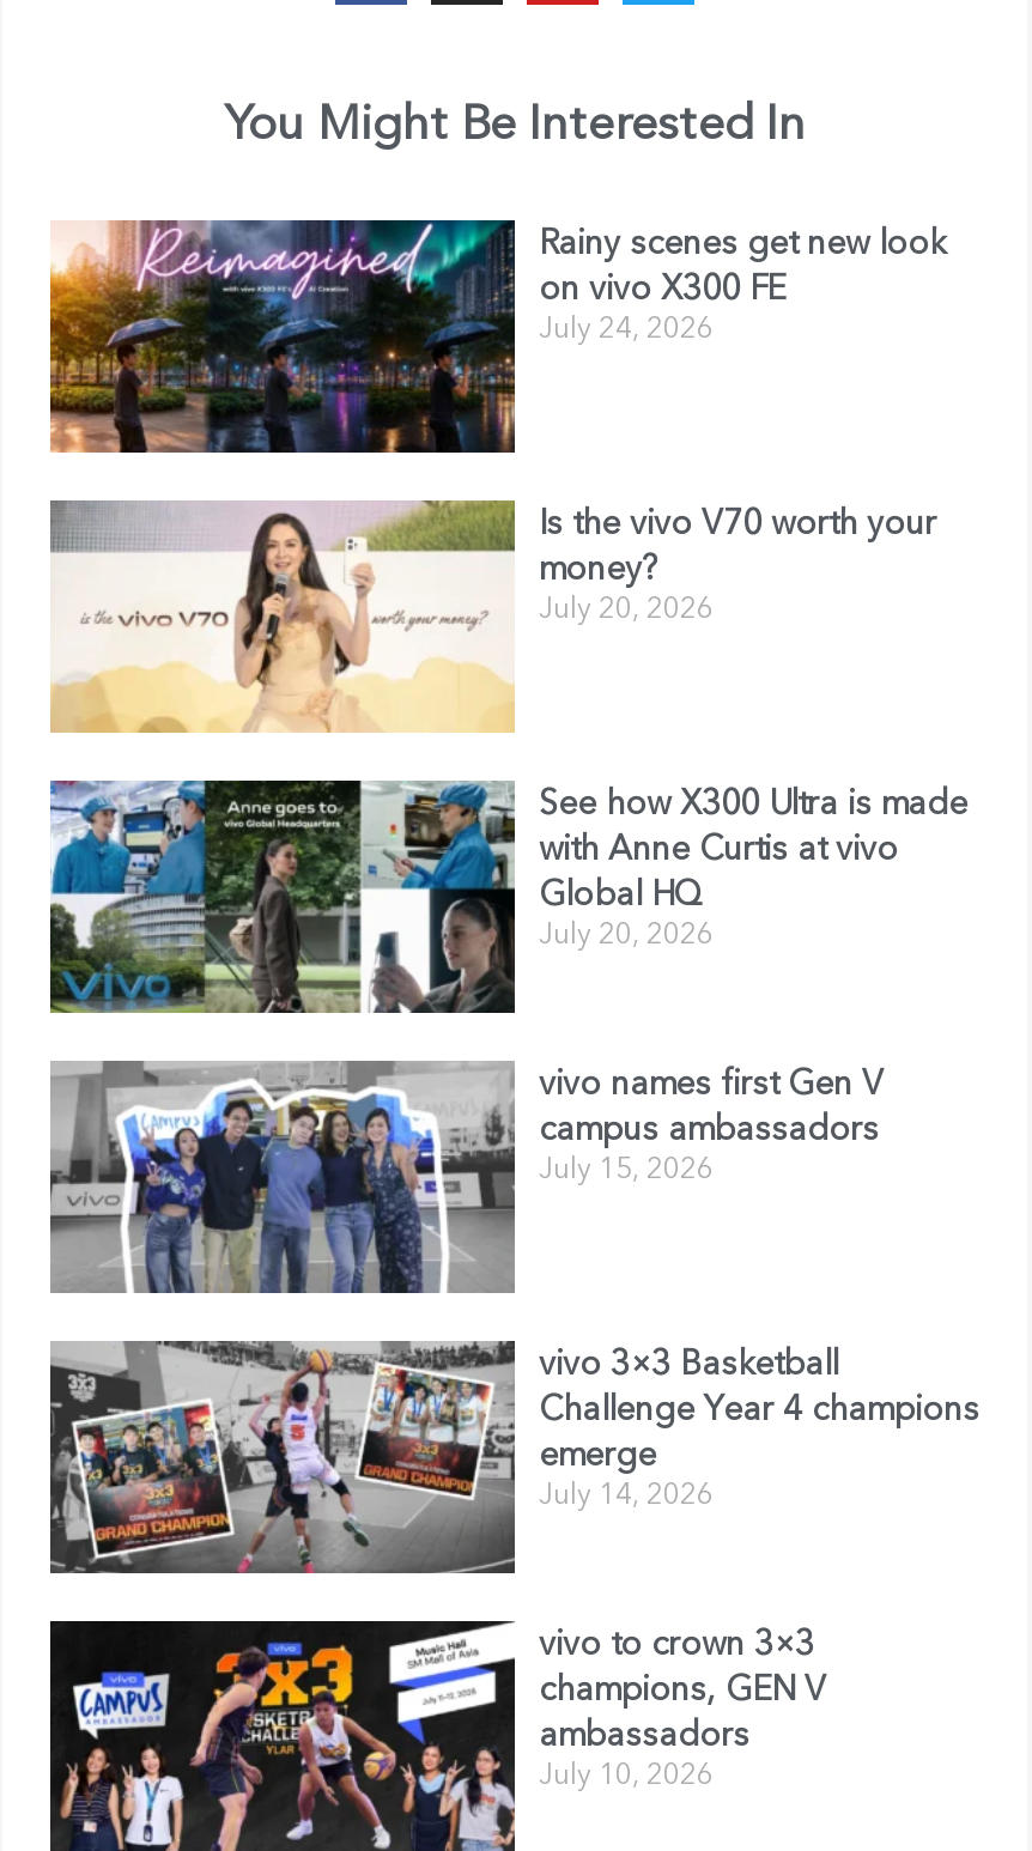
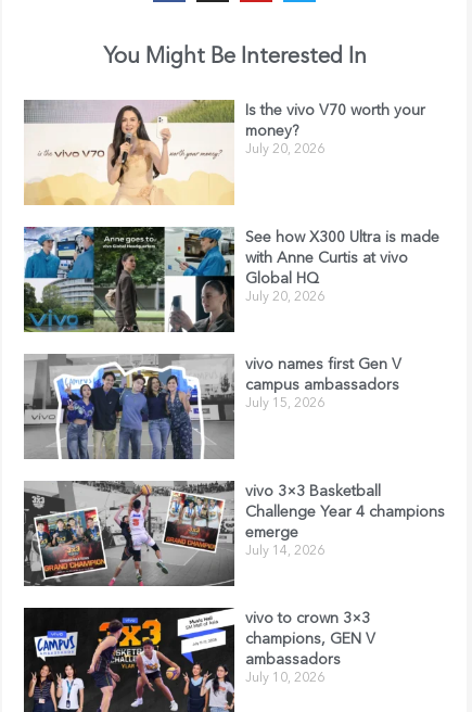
[48,218,946,455] [image] | Rainy scenes get new look | on vivo X300 FE | July 24, 2026 -> none

